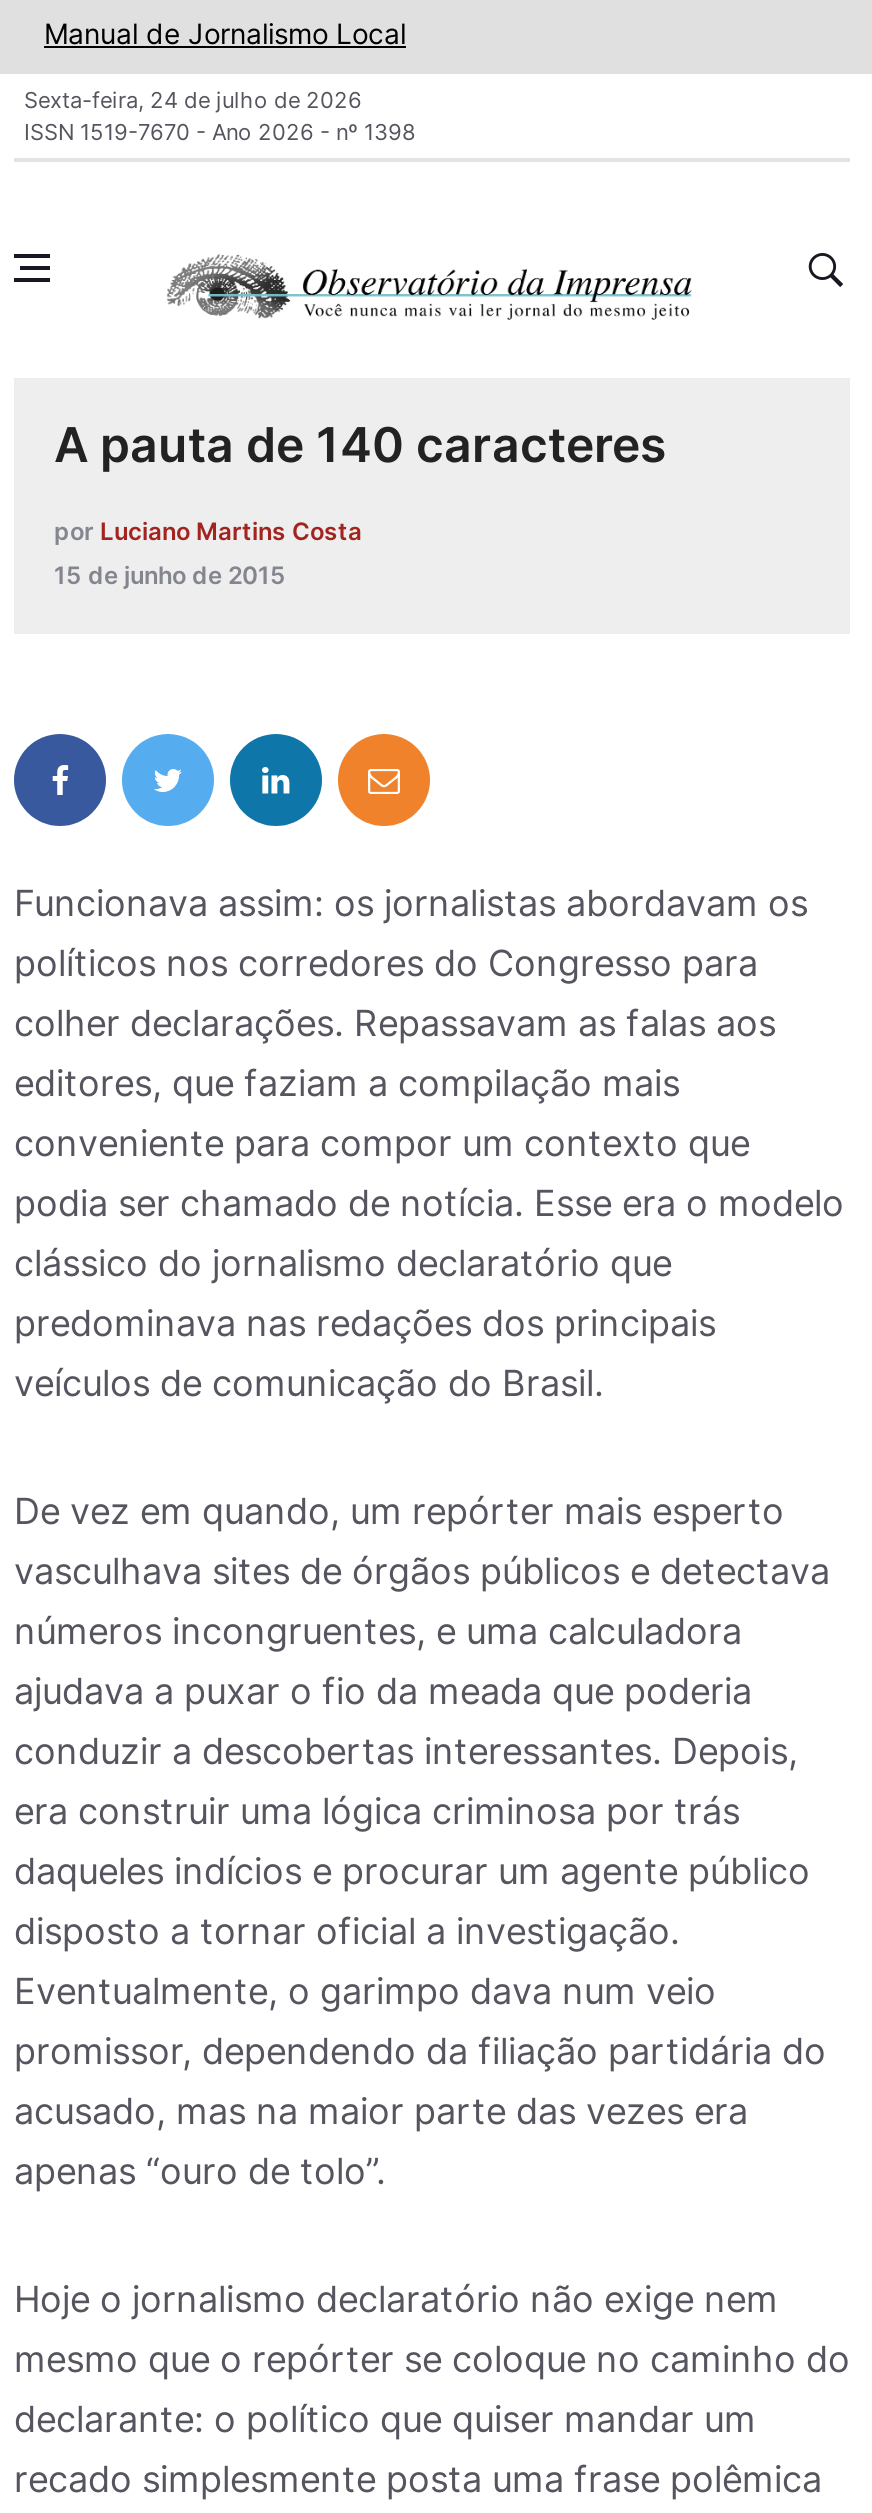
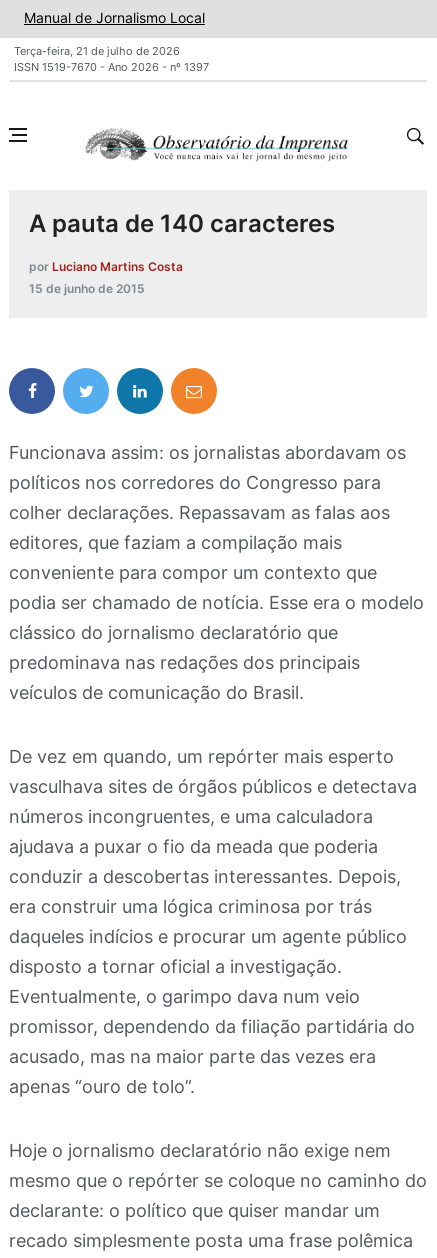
[24,86,362,114] Sexta-feira, 24 de julho de 2026 -> [14,44,180,58] Terça-feira, 21 de julho de 2026
[24,118,416,146] ISSN 1519-7670 - Ano 2026 - nº 1398 -> [14,60,209,74] ISSN 1519-7670 - Ano 2026 - nº 1397

